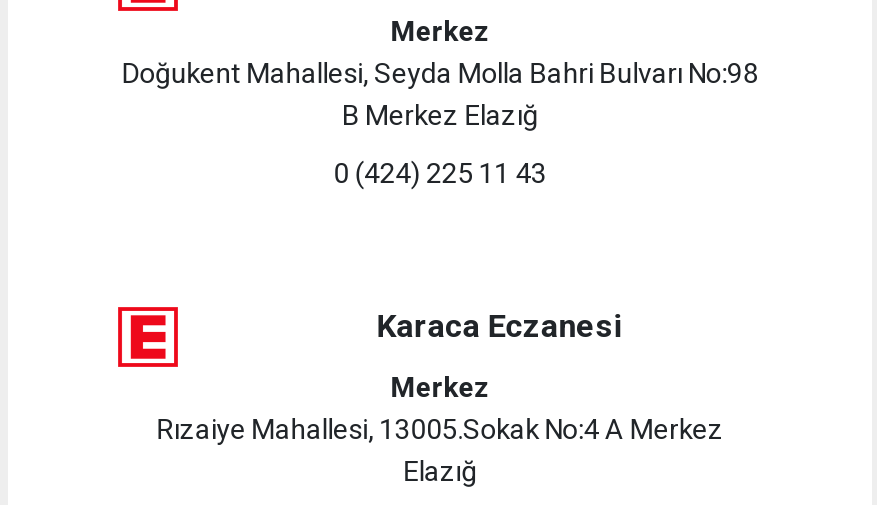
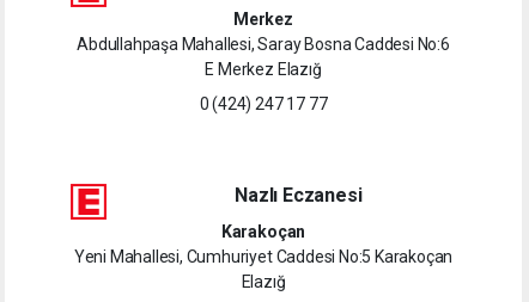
[122,57,758,131] Doğukent Mahallesi, Seyda Molla Bahri Bulvarı No:98 | B Merkez Elazığ -> [77,34,450,79] Abdullahpaşa Mahallesi, Saray Bosna Caddesi No:6 | E Merkez Elazığ
[333,157,547,189] 0 (424) 225 11 43 -> [199,94,327,113] 0 (424) 247 17 77
[377,307,621,345] Karaca Eczanesi -> [235,184,362,206] Nazlı Eczanesi
[156,371,724,445] Merkez | Rızaiye Mahallesi, 13005.Sokak No:4 A Merkez -> [74,222,453,266] Karakoçan | Yeni Mahallesi, Cumhuriyet Caddesi No:5 Karakoçan

